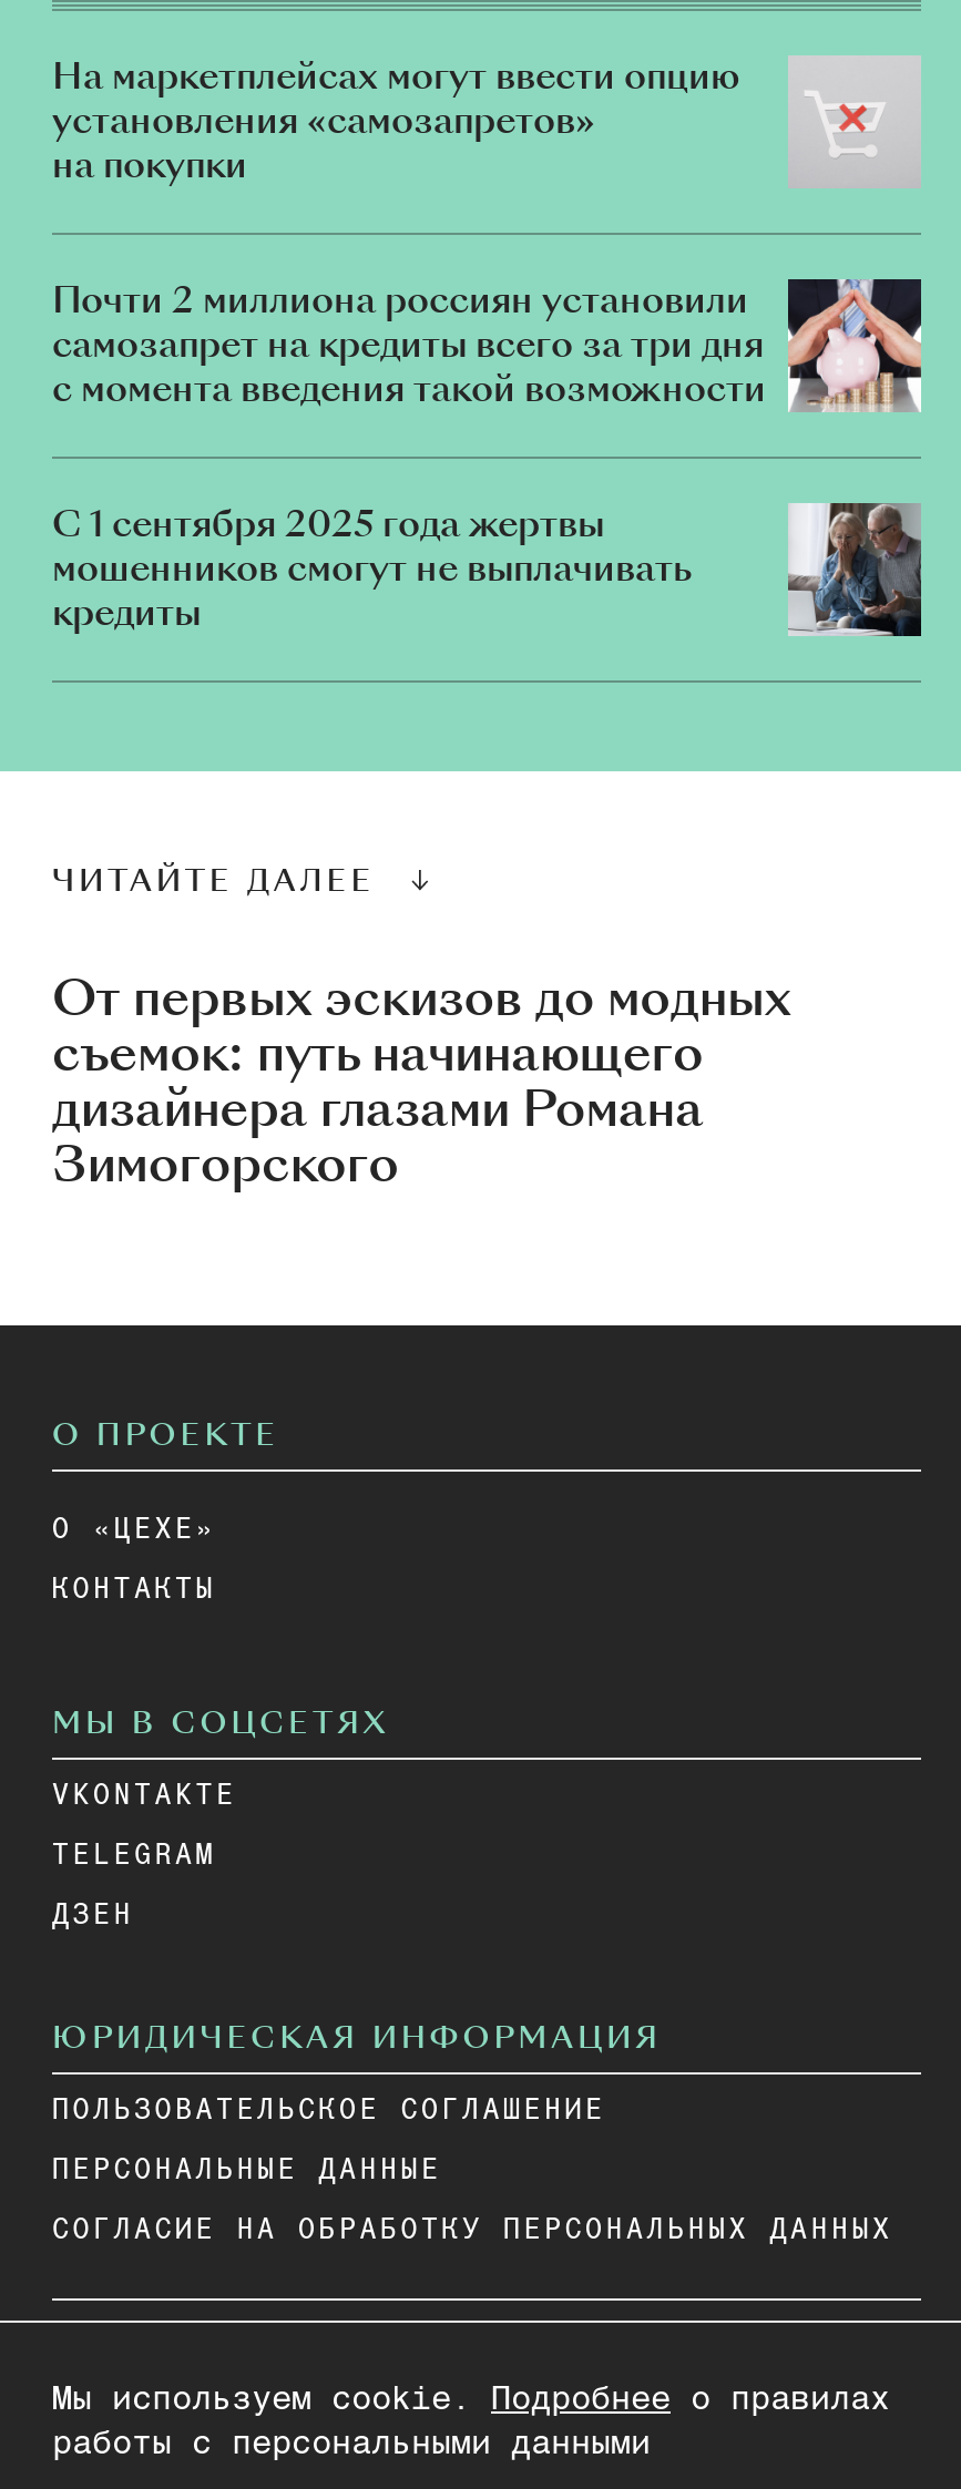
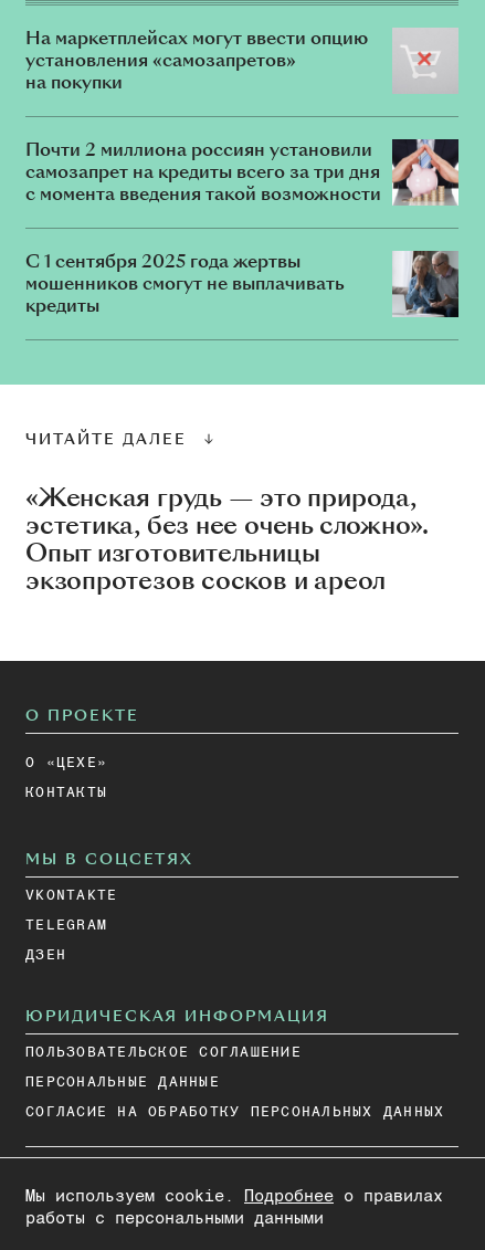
[52,962,791,1199] От первых эскизов до модных | съемок: путь начинающего | дизайнера глазами Романа | Зимогорского -> [25,480,429,598] «Женская грудь — это природа, | эстетика, без нее очень сложно». | Опыт изготовительницы | экзопротезов сосков и ареол

